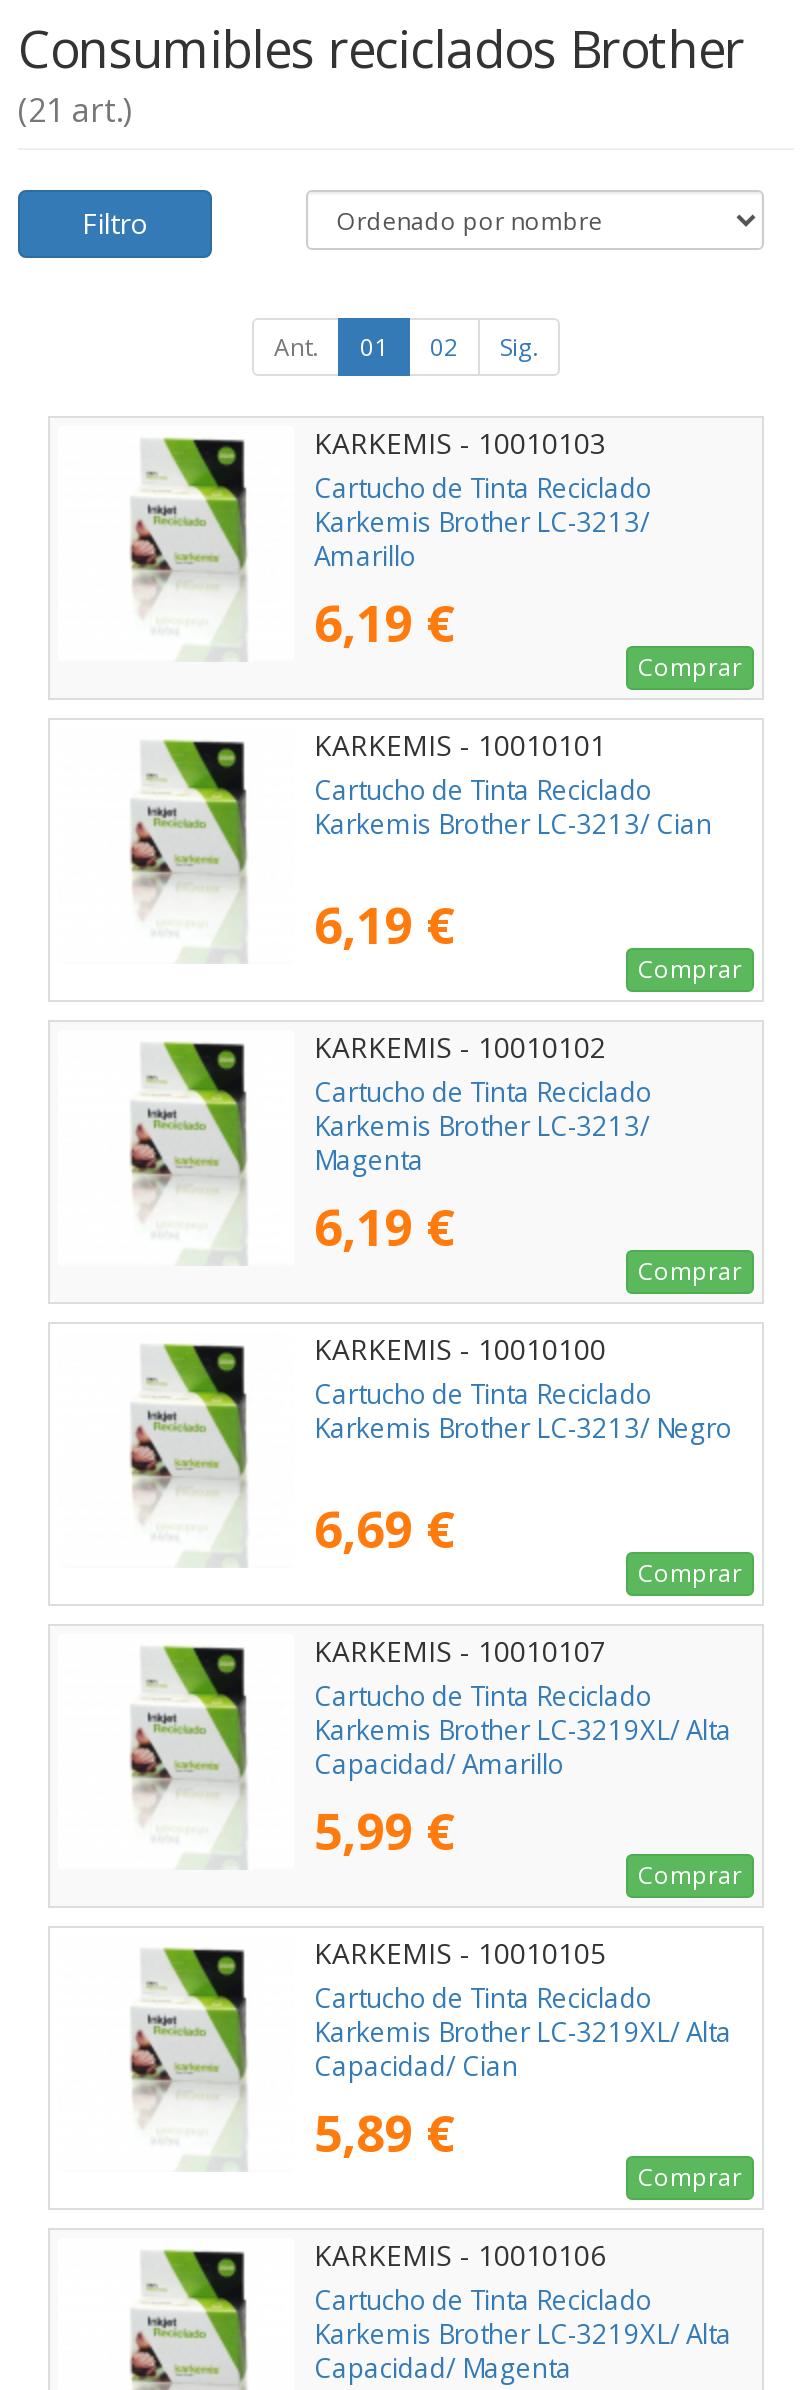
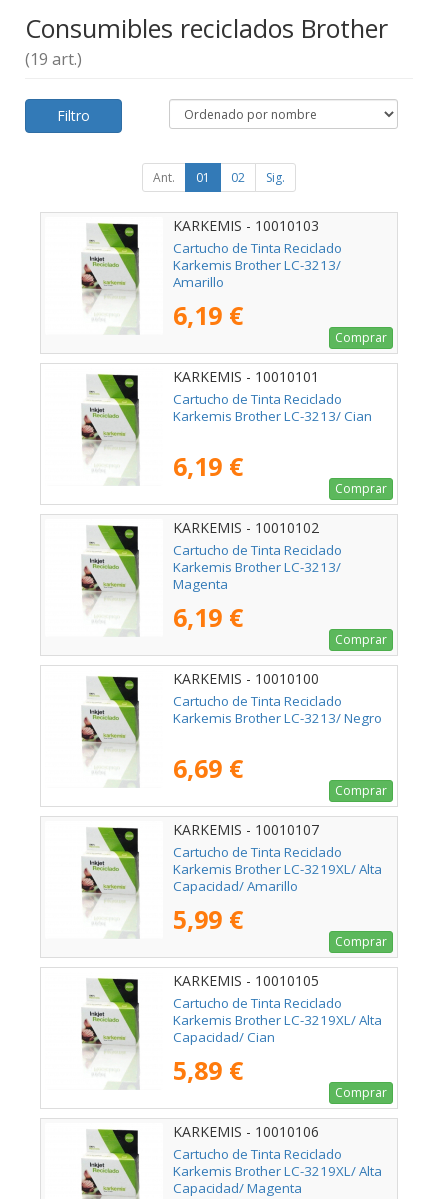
[18,88,132,132] (21 art.) -> [25,48,82,70] (19 art.)

